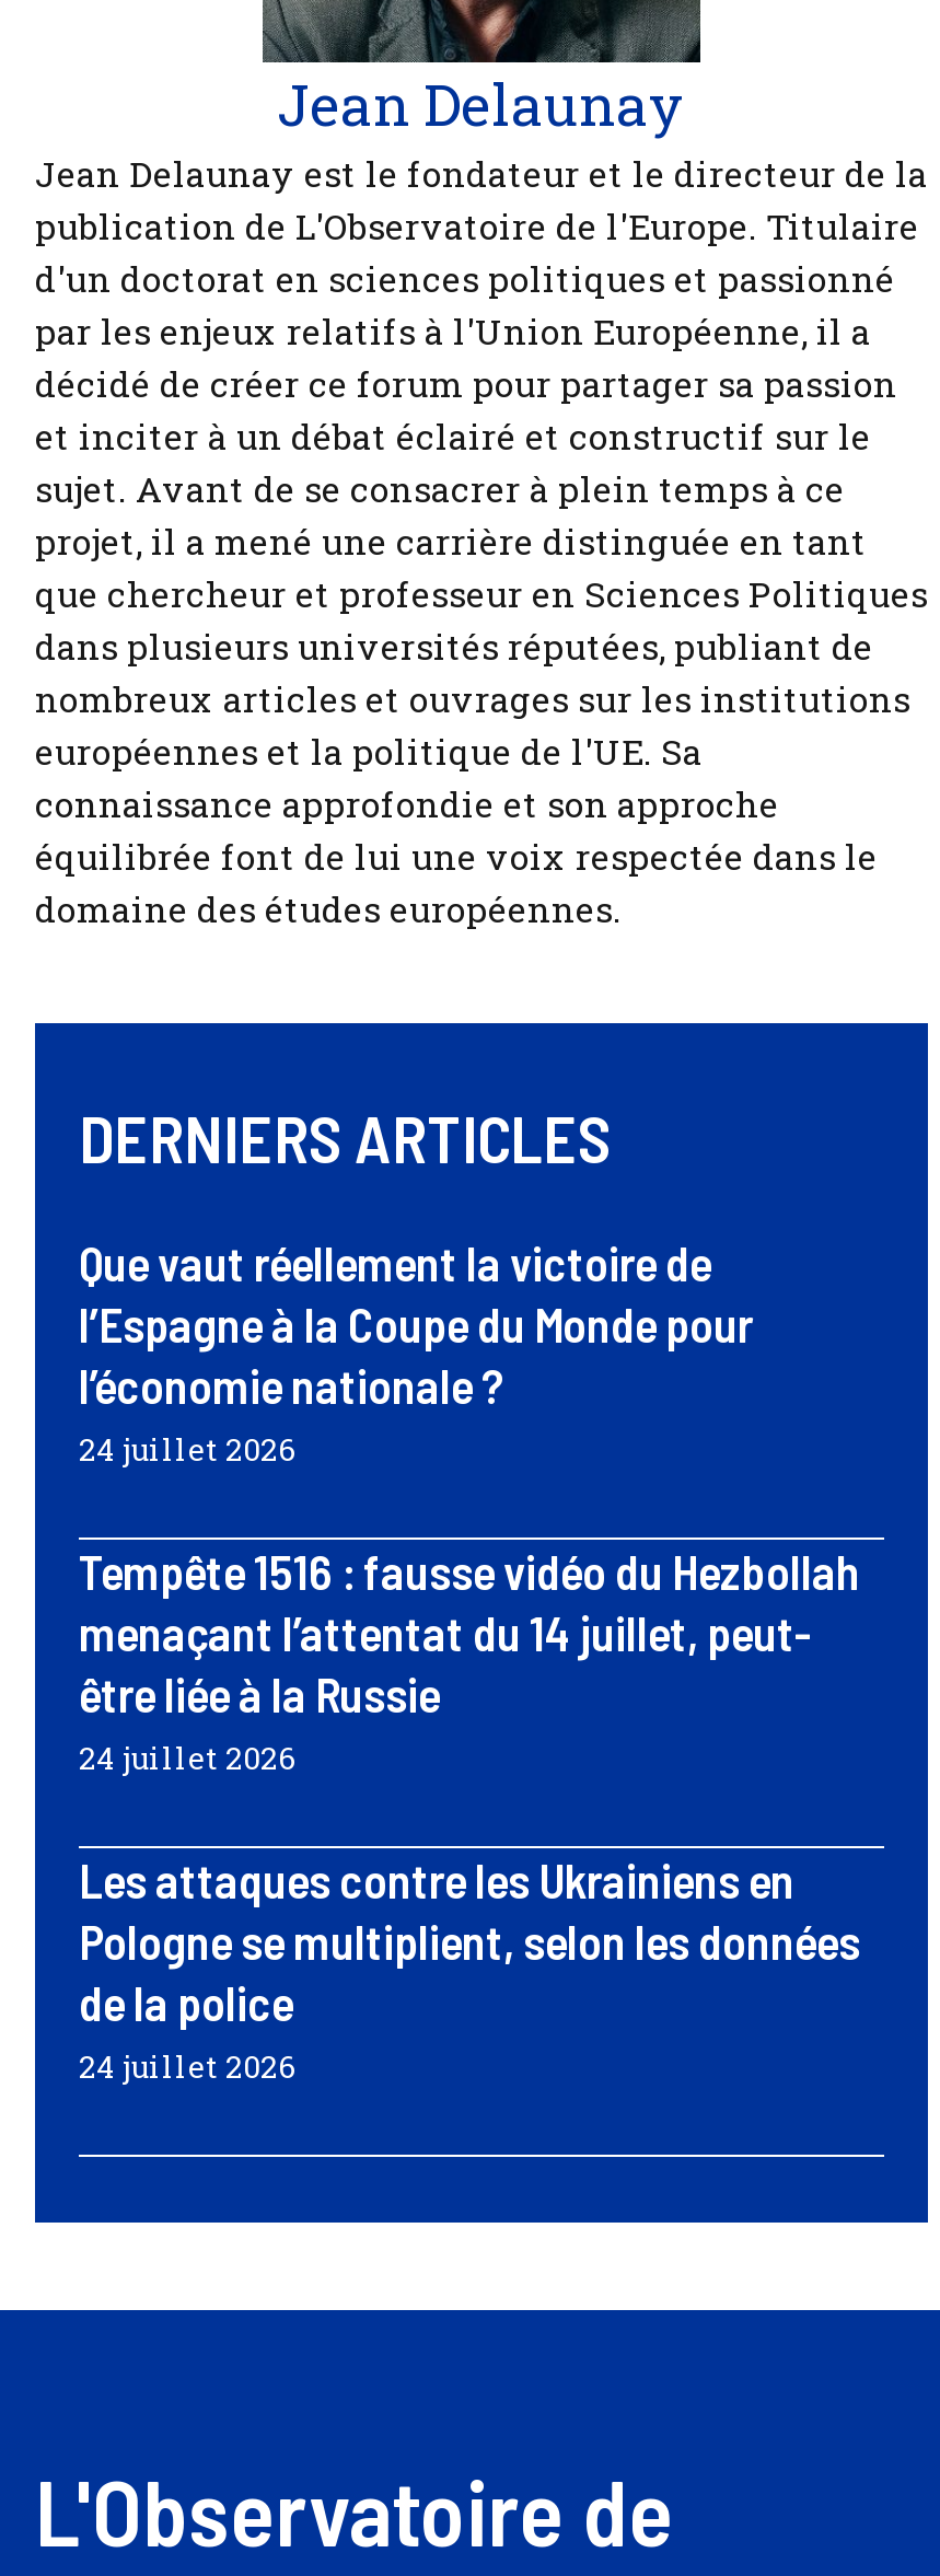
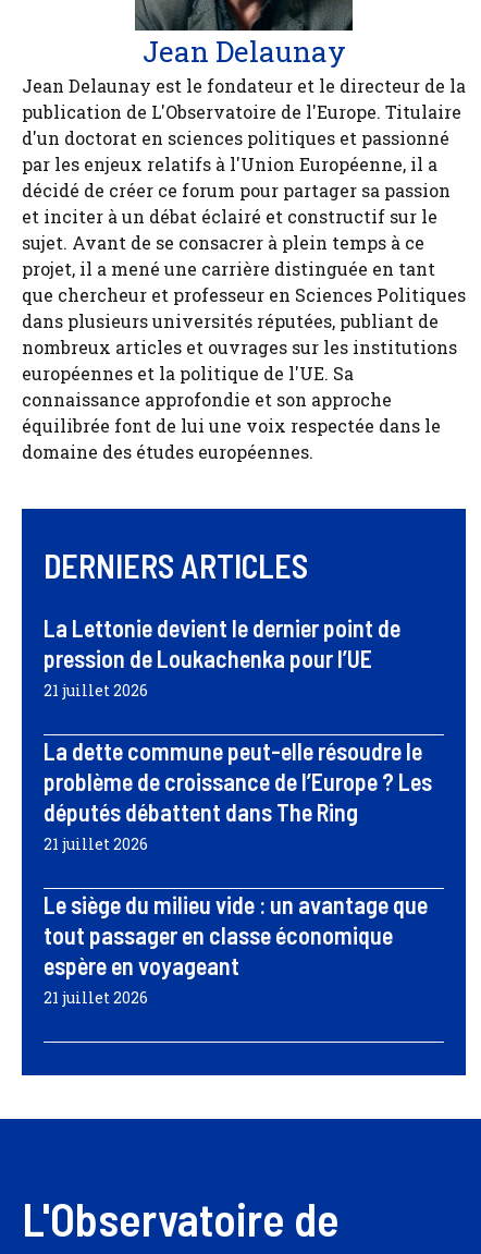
[79,1233,753,1470] Que vaut réellement la victoire de | l’Espagne à la Coupe du Monde pour | l’économie nationale ? | 24 juillet 2026 -> [44,614,400,701] La Lettonie devient le dernier point de | pression de Loukachenka pour l’UE | 21 juillet 2026
[79,1542,860,1778] Tempête 1516 : fausse vidéo du Hezbollah | menaçant l’attentat du 14 juillet, peut- | être liée à la Russie | 24 juillet 2026 -> [44,737,432,855] La dette commune peut-elle résoudre le | problème de croissance de l’Europe ? Les | députés débattent dans The Ring | 21 juillet 2026
[79,1850,860,2087] Les attaques contre les Ukrainiens en | Pologne se multiplient, selon les données | de la police | 24 juillet 2026 -> [44,891,428,1008] Le siège du milieu vide : un avantage que | tout passager en classe économique | espère en voyageant | 21 juillet 2026

